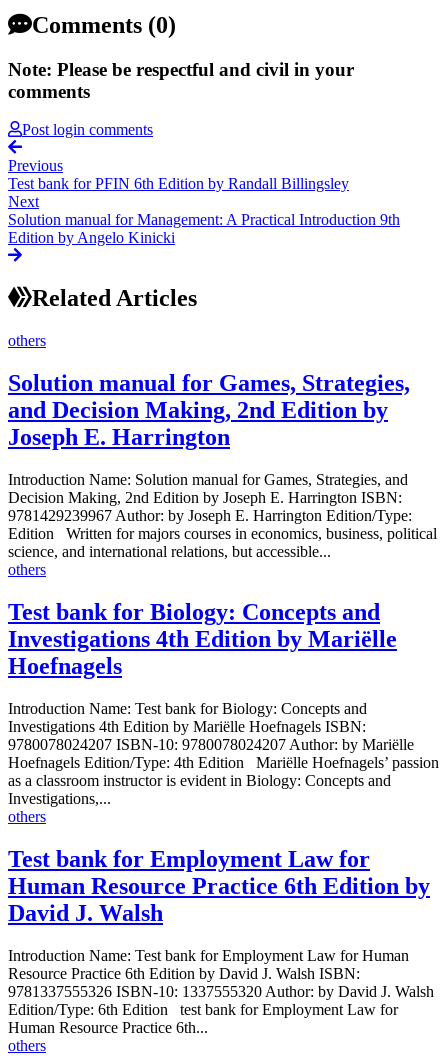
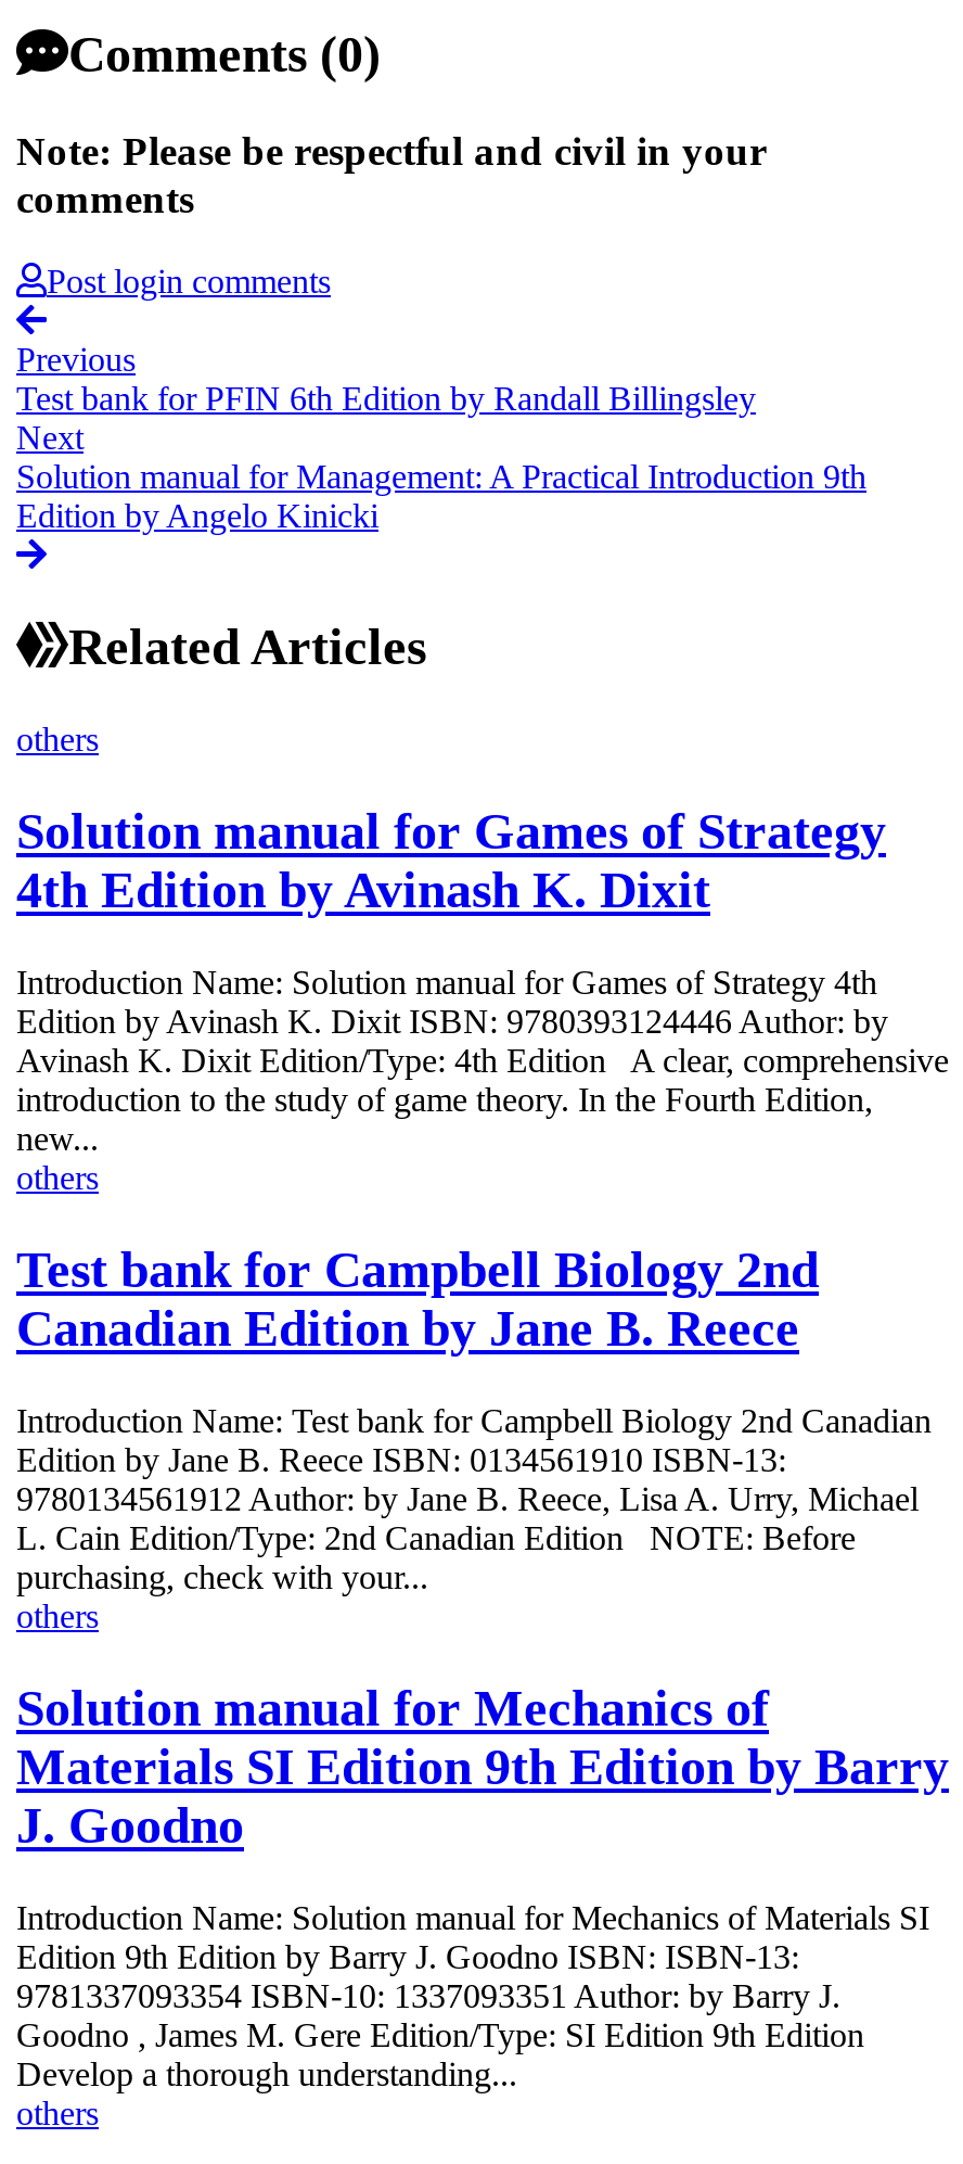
[8,370,410,450] Solution manual for Games, Strategies, | and Decision Making, 2nd Edition by | Joseph E. Harrington -> [16,803,886,918] Solution manual for Games of Strategy | 4th Edition by Avinash K. Dixit
[8,471,437,560] Introduction Name: Solution manual for Games, Strategies, and | Decision Making, 2nd Edition by Joseph E. Harrington ISBN: | 9781429239967 Author: by Joseph E. Harrington Edition/Type: | Edition Written for majors courses in economics, business, political | science, and international relations, but accessible... -> [16,964,949,1157] Introduction Name: Solution manual for Games of Strategy 4th | Edition by Avinash K. Dixit ISBN: 9780393124446 Author: by | Avinash K. Dixit Edition/Type: 4th Edition A clear, comprehensive | introduction to the study of game theory. In the Fourth Edition, | new...
[8,599,397,679] Test bank for Biology: Concepts and | Investigations 4th Edition by Mariëlle | Hoefnagels -> [16,1241,819,1356] Test bank for Campbell Biology 2nd | Canadian Edition by Jane B. Reece
[8,700,439,807] Introduction Name: Test bank for Biology: Concepts and | Investigations 4th Edition by Mariëlle Hoefnagels ISBN: | 9780078024207 ISBN-10: 9780078024207 Author: by Mariëlle | Hoefnagels Edition/Type: 4th Edition Mariëlle Hoefnagels’ passion | as a classroom instructor is evident in Biology: Concepts and | Investigations,... -> [16,1402,932,1595] Introduction Name: Test bank for Campbell Biology 2nd Canadian | Edition by Jane B. Reece ISBN: 0134561910 ISBN-13: | 9780134561912 Author: by Jane B. Reece, Lisa A. Urry, Michael | L. Cain Edition/Type: 2nd Canadian Edition NOTE: Before | purchasing, check with your...
[8,846,430,926] Test bank for Employment Law for | Human Resource Practice 6th Edition by | David J. Walsh -> [16,1680,949,1853] Solution manual for Mechanics of | Materials SI Edition 9th Edition by Barry | J. Goodno
[8,947,434,1036] Introduction Name: Test bank for Employment Law for Human | Resource Practice 6th Edition by David J. Walsh ISBN: | 9781337555326 ISBN-10: 1337555320 Author: by David J. Walsh | Edition/Type: 6th Edition test bank for Employment Law for | Human Resource Practice 6th... -> [16,1899,929,2092] Introduction Name: Solution manual for Mechanics of Materials SI | Edition 9th Edition by Barry J. Goodno ISBN: ISBN-13: | 9781337093354 ISBN-10: 1337093351 Author: by Barry J. | Goodno , James M. Gere Edition/Type: SI Edition 9th Edition | Develop a thorough understanding...

